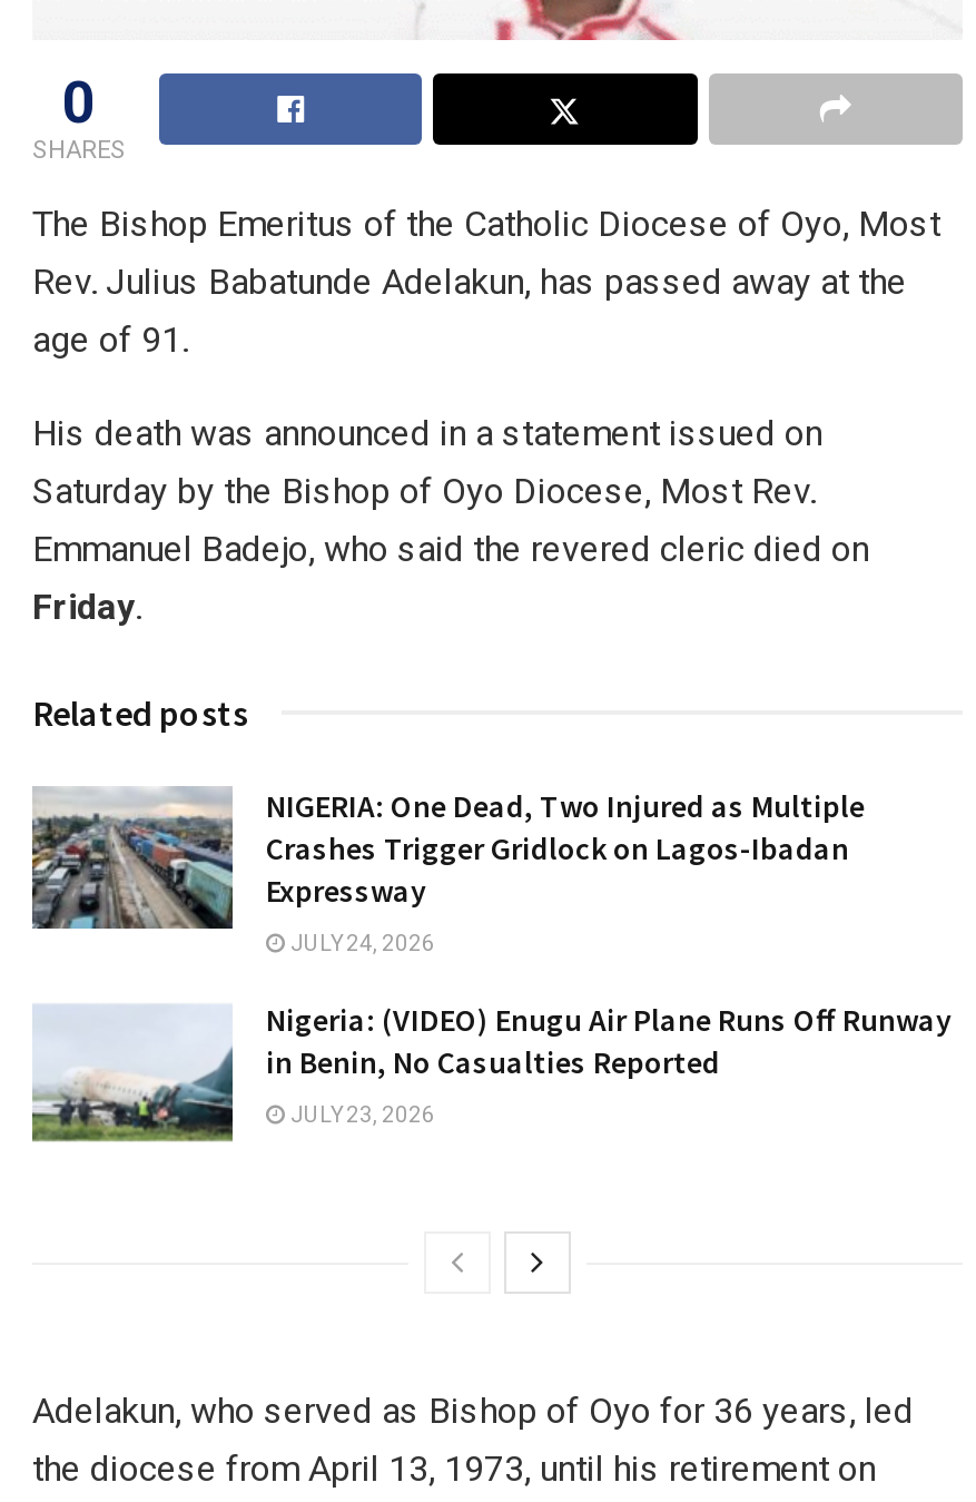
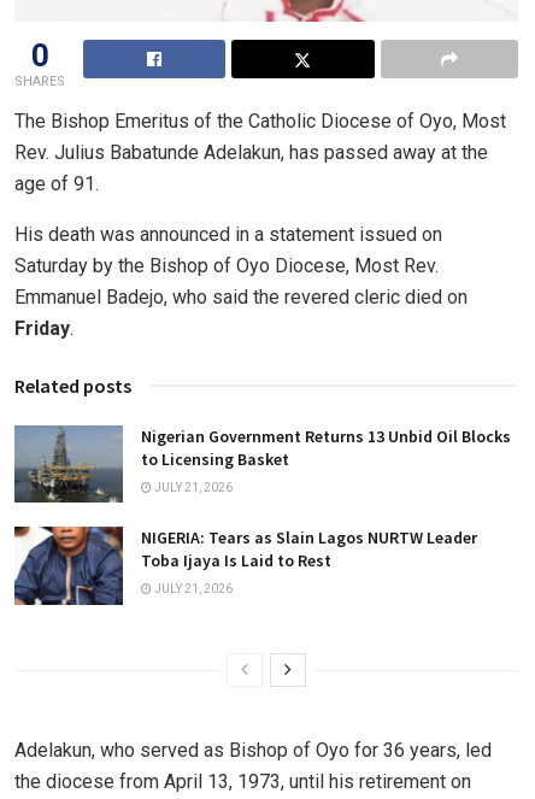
[32,786,865,929] [image] | NIGERIA: One Dead, Two Injured as Multiple | Crashes Trigger Gridlock on Lagos-Ibadan | Expressway -> [14,425,511,504] [image] | Nigerian Government Returns 13 Unbid Oil Blocks | to Licensing Basket
[286,931,435,956] JULY 24, 2026 -> [152,481,233,494] JULY 21, 2026
[32,1000,952,1142] [image] | Nigeria: (VIDEO) Enugu Air Plane Runs Off Runway | in Benin, No Casualties Reported -> [13,525,477,606] [image] | NIGERIA: Tears as Slain Lagos NURTW Leader | Toba Ijaya Is Laid to Rest
[286,1103,435,1127] JULY 23, 2026 -> [152,583,233,596] JULY 21, 2026

